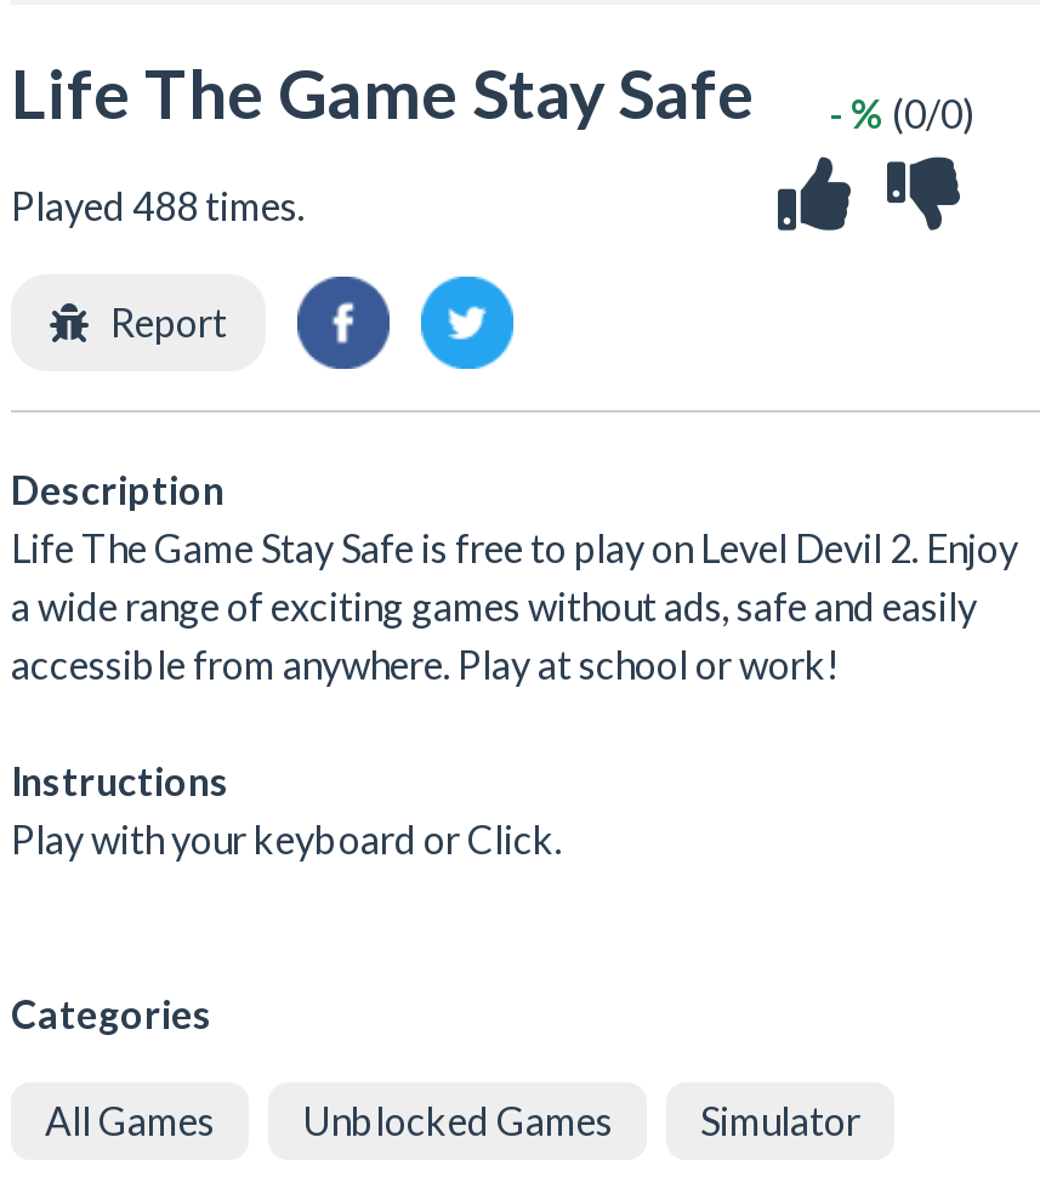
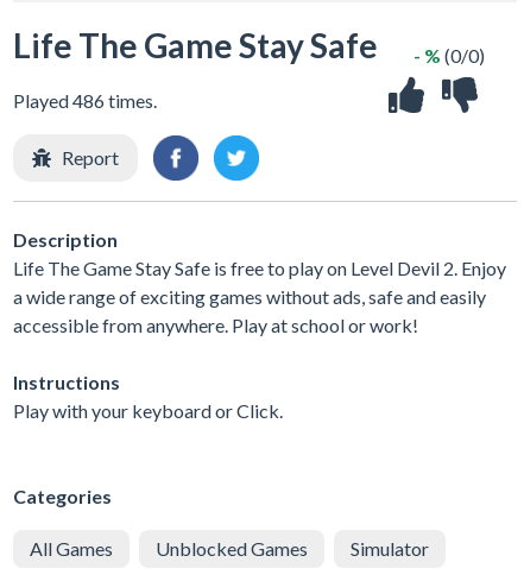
[11,182,305,228] Played 488 times. -> [13,89,157,112] Played 486 times.

